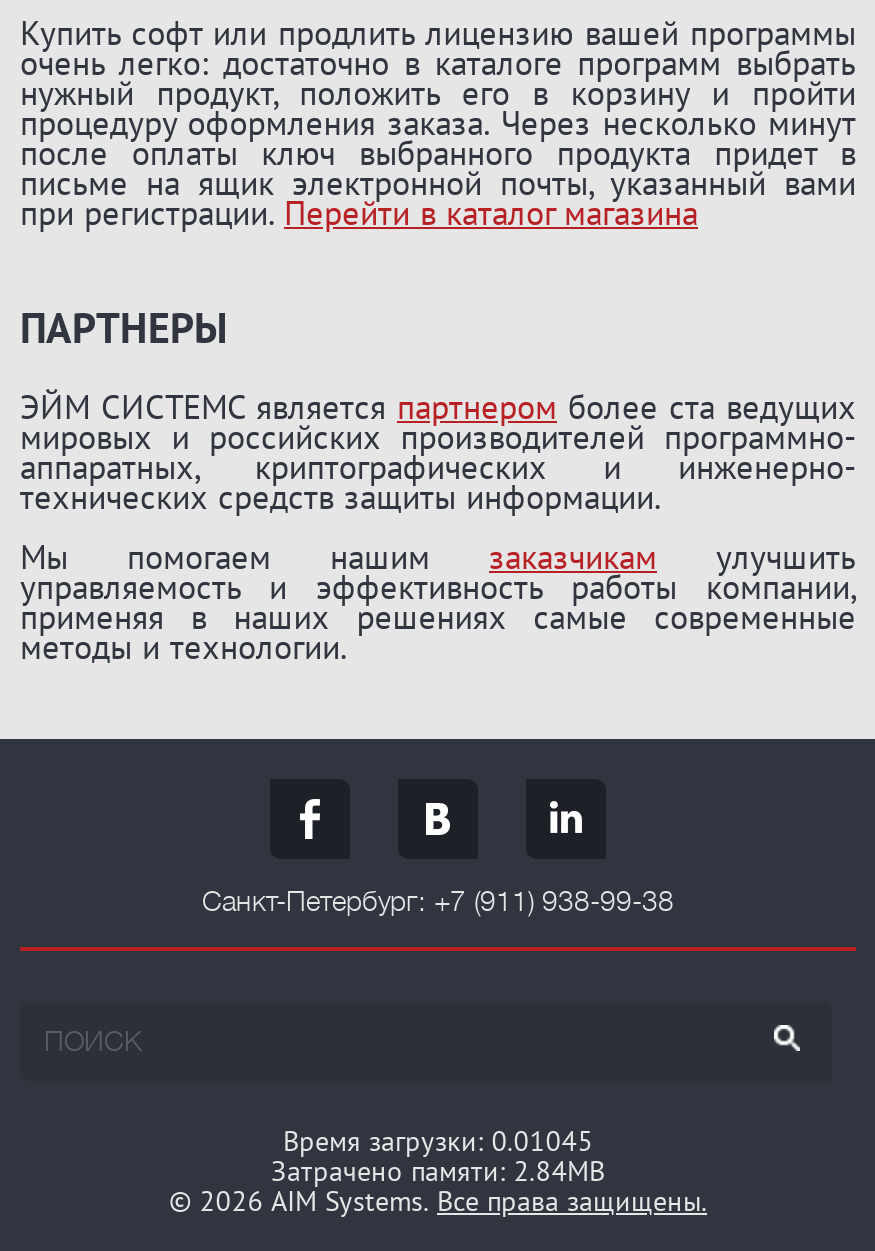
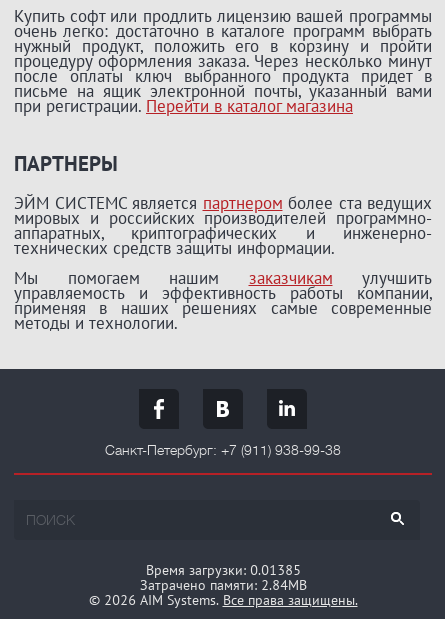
[283,1132,593,1158] Время загрузки: 0.01045 -> [145,565,300,578] Время загрузки: 0.01385

